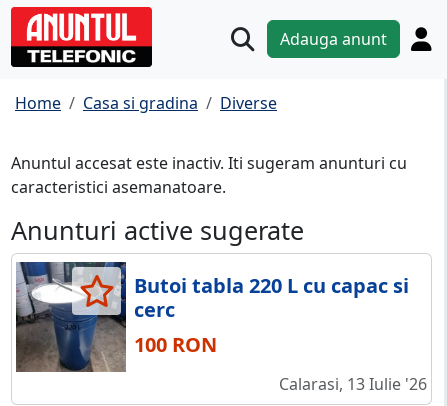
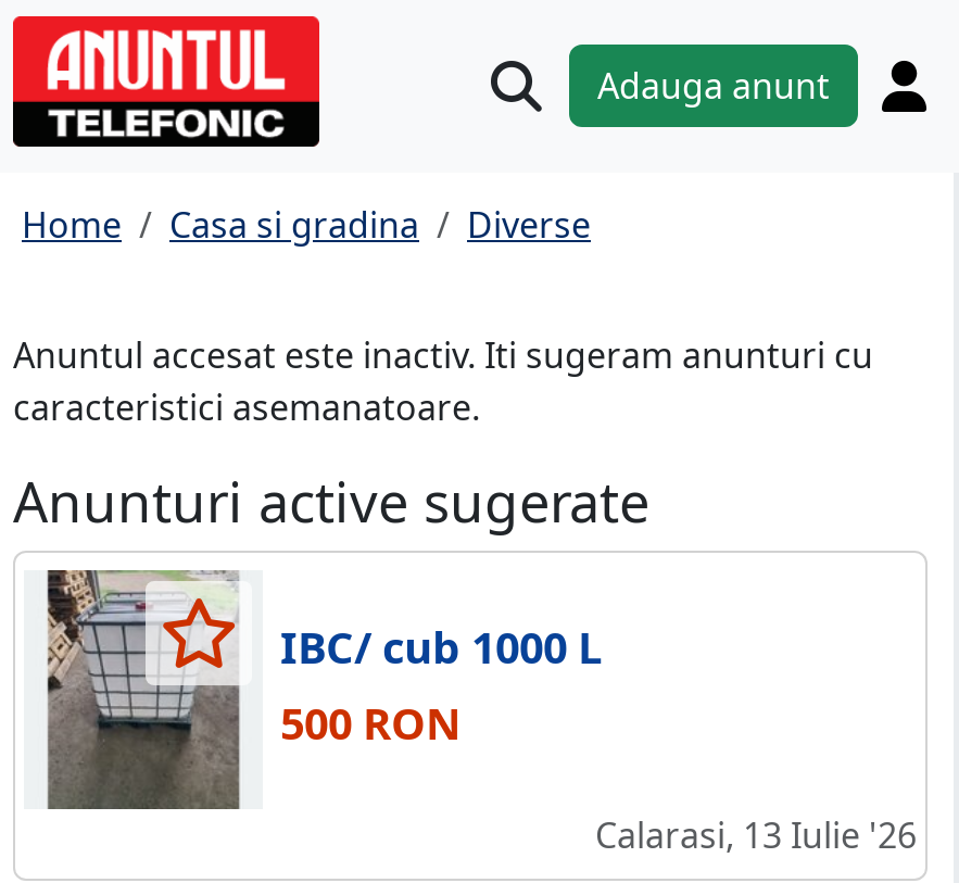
[15,261,409,373] [image] | Butoi tabla 220 L cu capac si | cerc | 100 RON -> [24,568,602,809] [image] | IBC/ cub 1000 L | 500 RON

